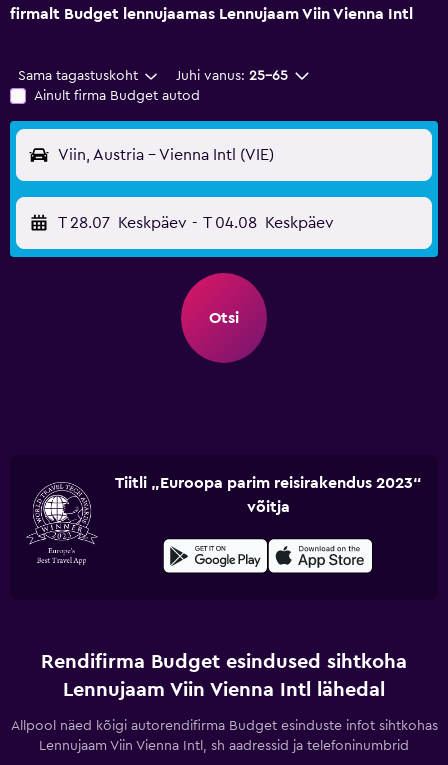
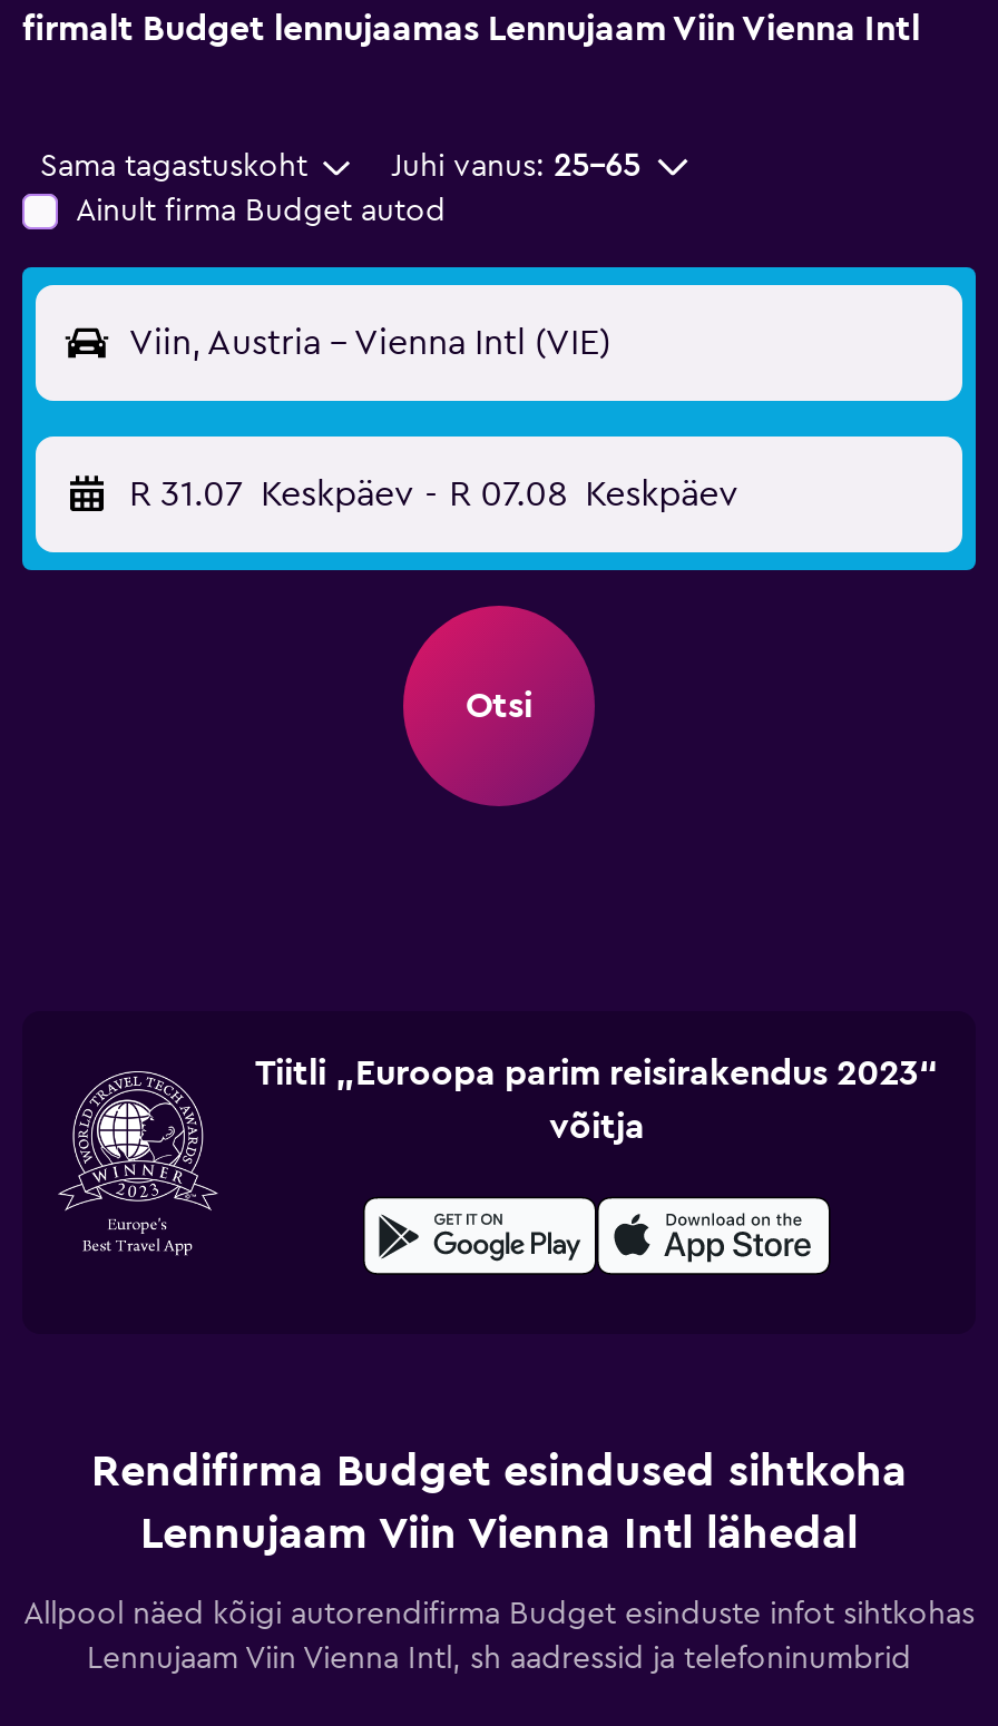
[58,215,334,231] T 28.07 Keskpäev - T 04.08 Keskpäev -> [129,477,739,512] R 31.07 Keskpäev - R 07.08 Keskpäev

